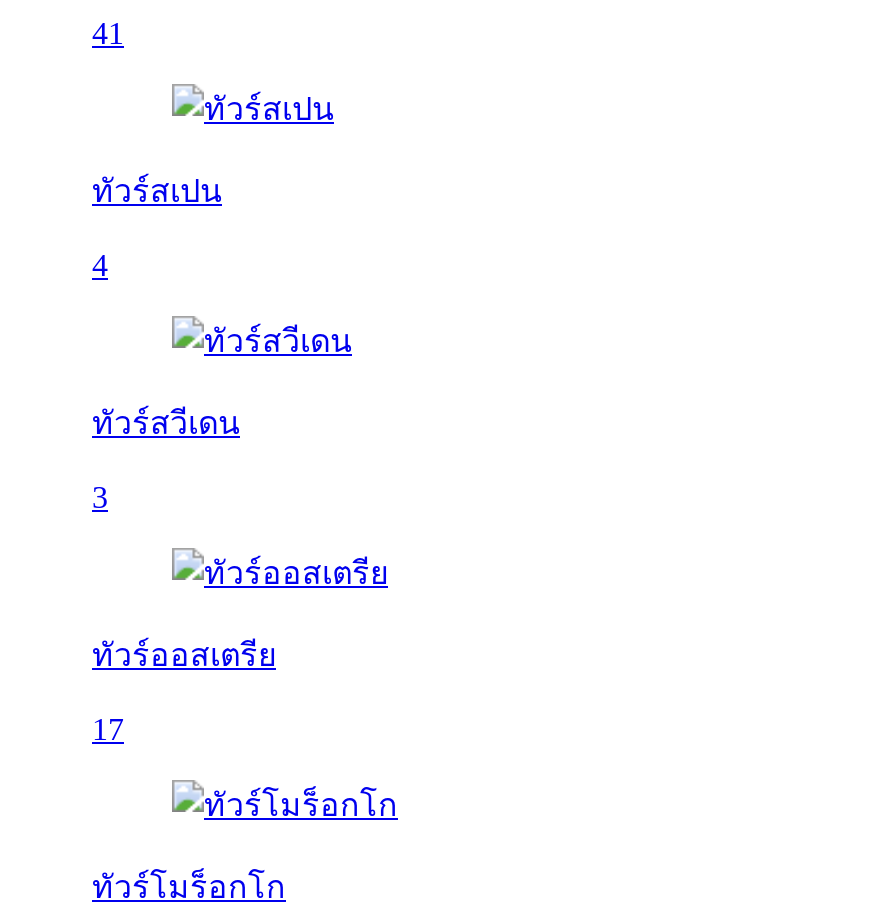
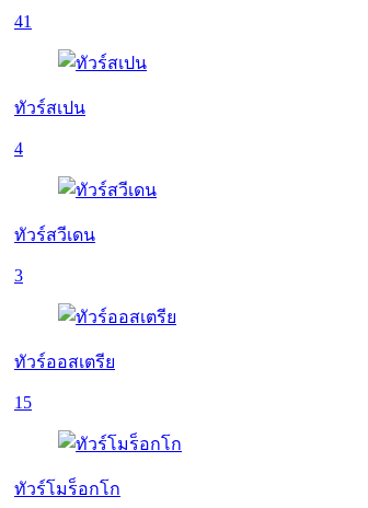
[92,712,124,746] 17 -> [14,393,32,412] 15

